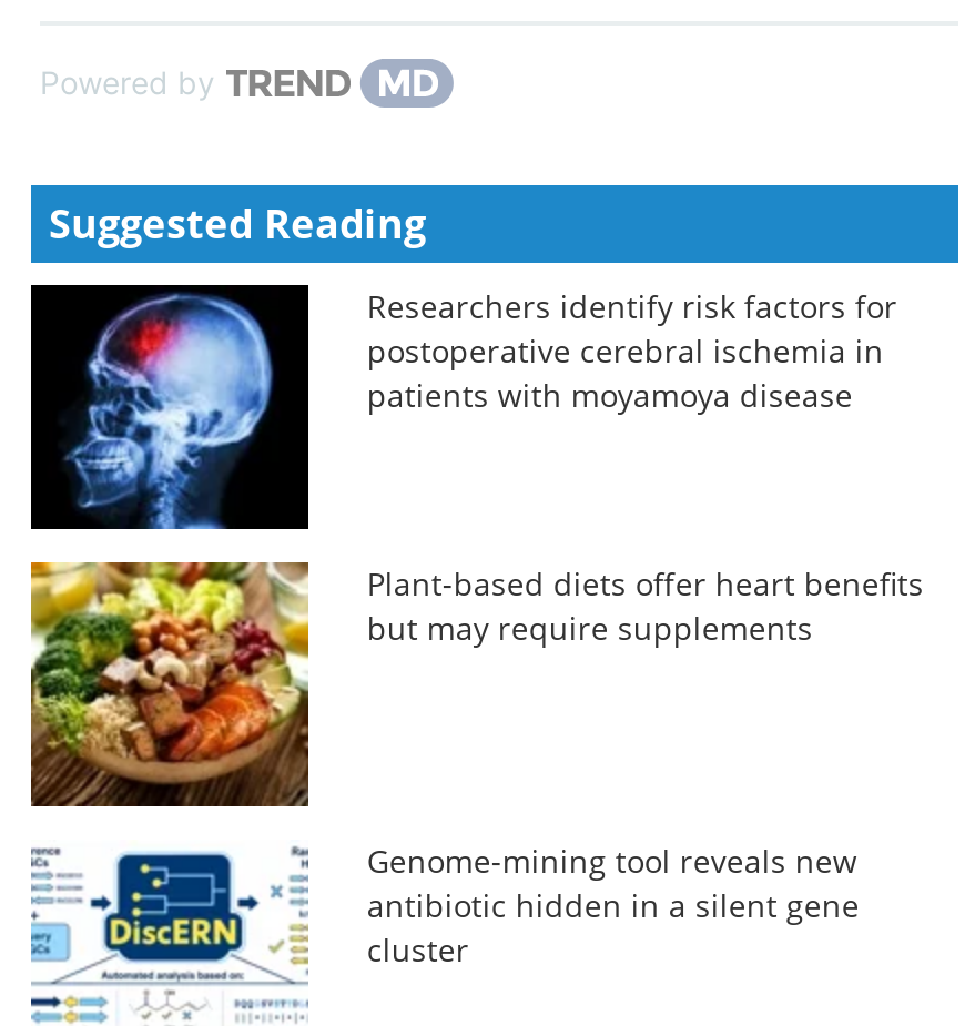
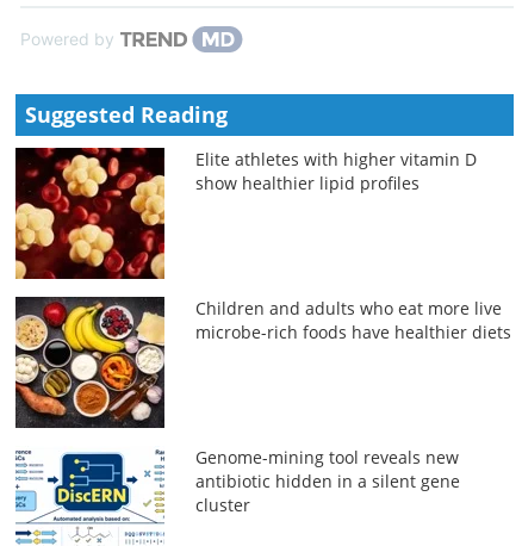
[29,283,897,531] [image] | Researchers identify risk factors for | postoperative cerebral ischemia in | patients with moyamoya disease -> [14,147,477,280] [image] | Elite athletes with higher vitamin D | show healthier lipid profiles
[29,560,924,806] [image] | Plant-based diets offer heart benefits | but may require supplements -> [14,296,512,428] [image] | Children and adults who eat more live | microbe-rich foods have healthier diets

